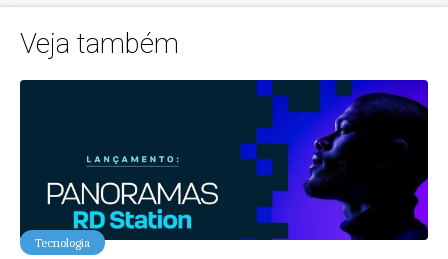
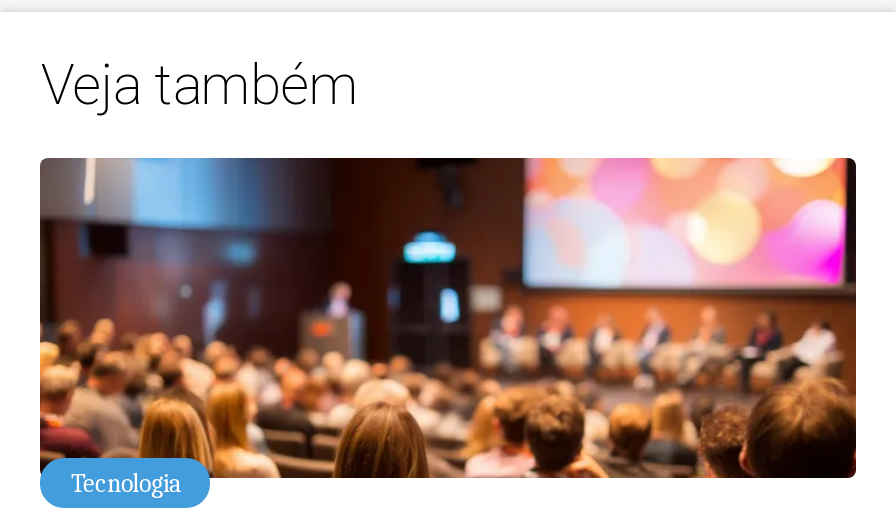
[19,79,429,241] [image] -> [38,156,858,480] [image]

